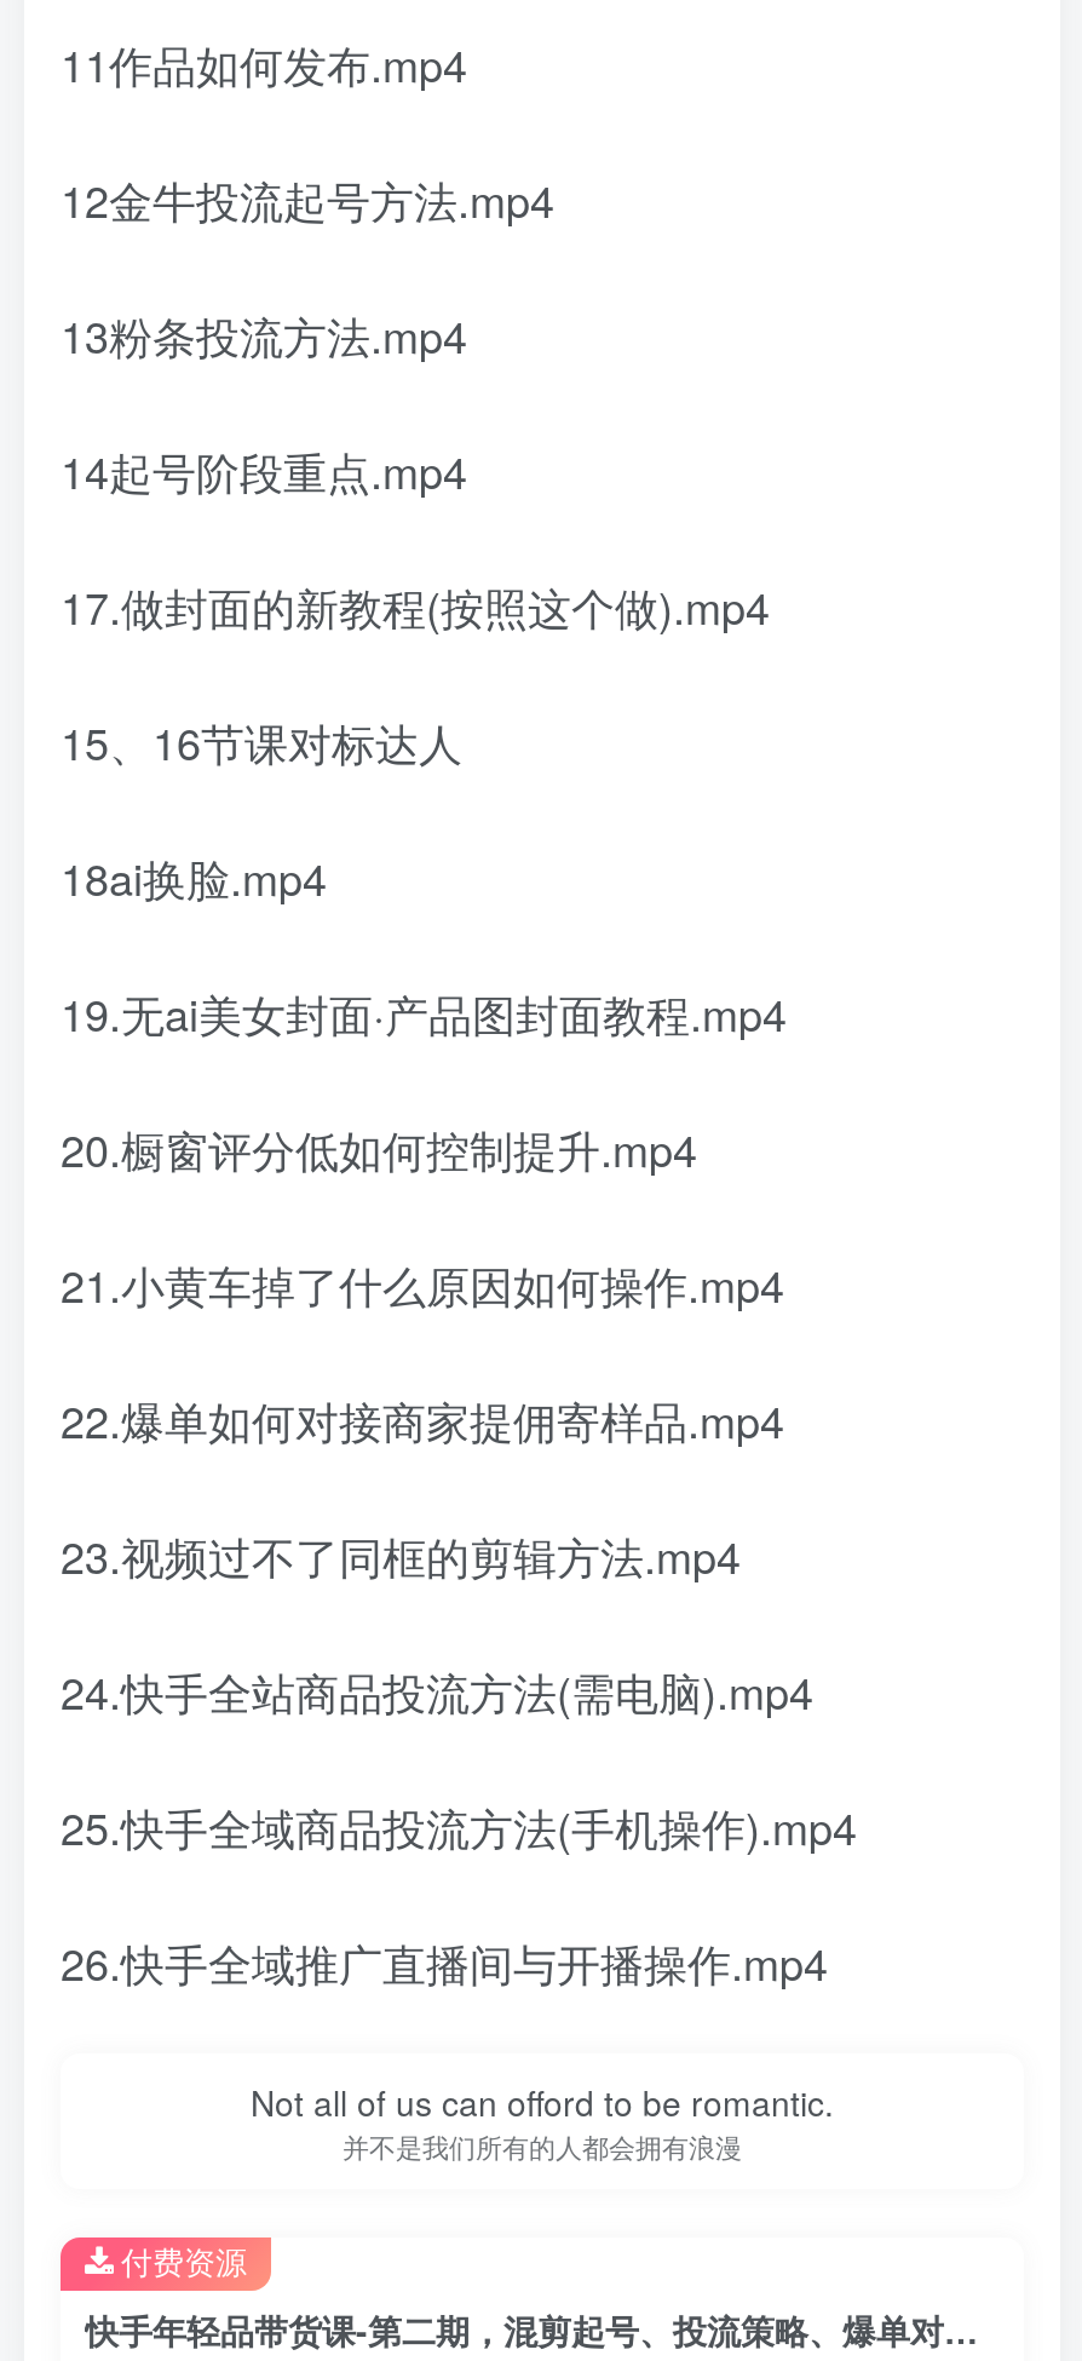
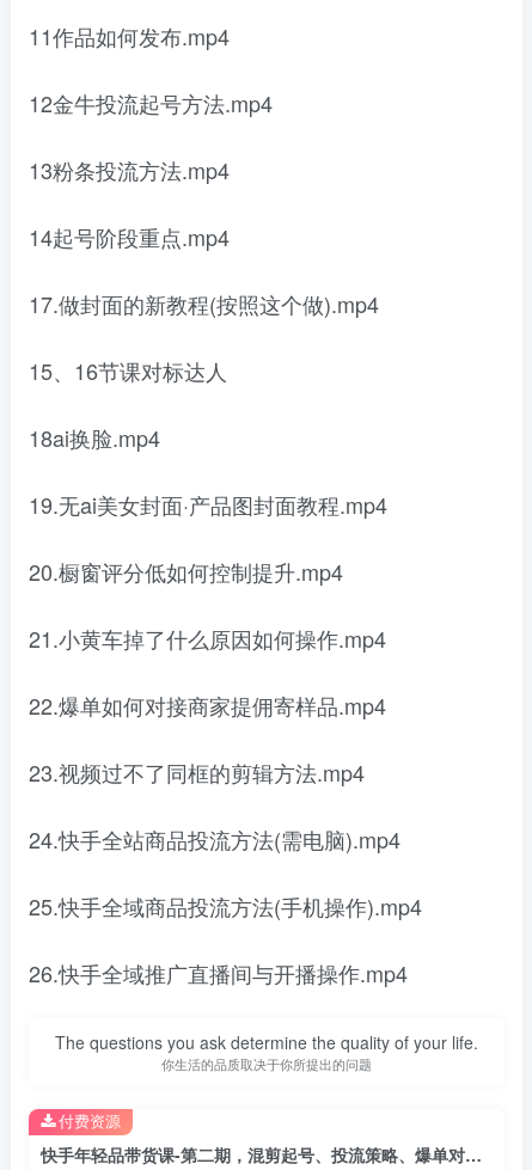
[251,2077,834,2164] Not all of us can offord to be romantic. | 并不是我们所有的人都会拥有浪漫 -> [55,1030,478,1073] The questions you ask determine the quality of your life. | 你生活的品质取决于你所提出的问题

